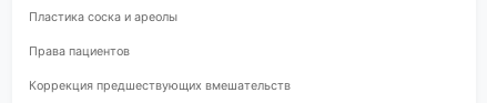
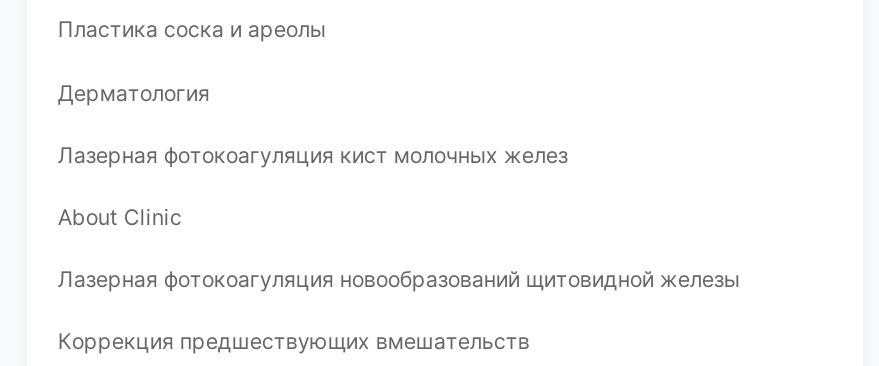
[29,44,130,59] Права пациентов -> [58,80,740,293] Дерматология | Лазерная фотокоагуляция кист молочных желез | About Clinic | Лазерная фотокоагуляция новообразований щитовидной железы

